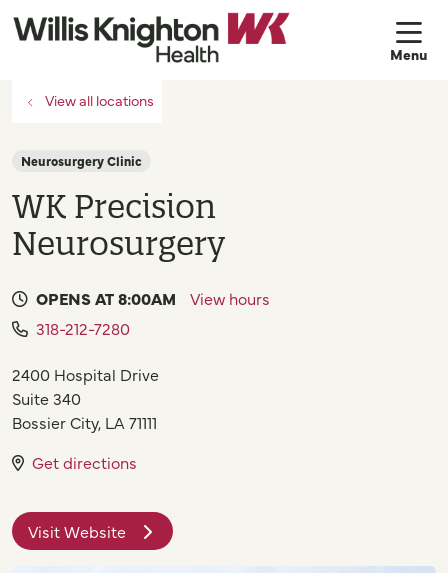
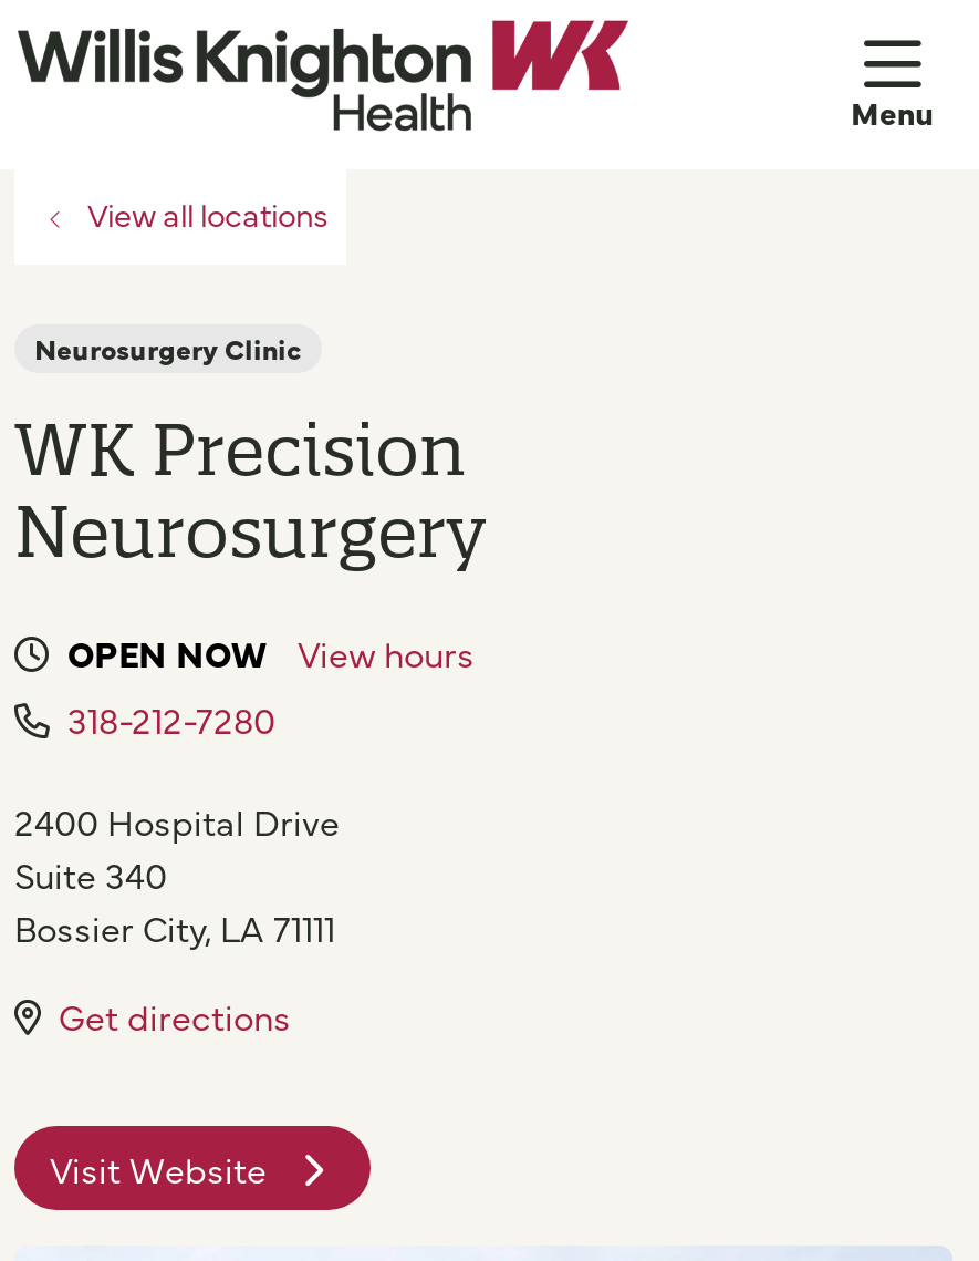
[36,287,176,309] OPENS AT 8:00AM -> [67,627,267,676] OPEN NOW

